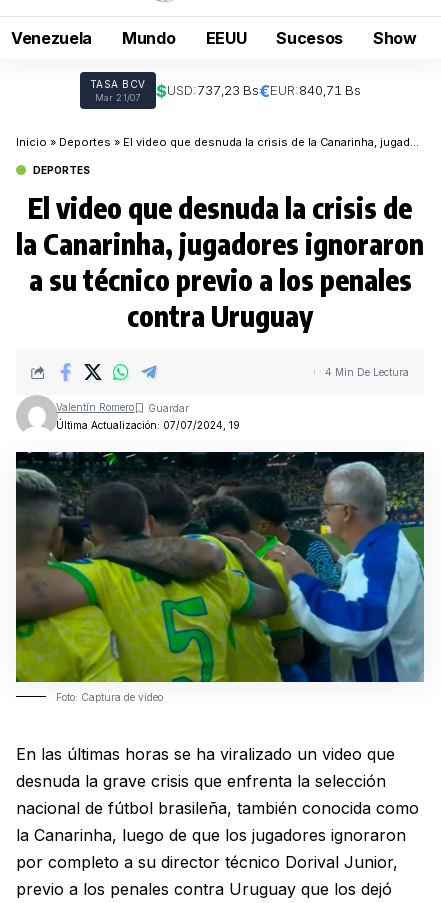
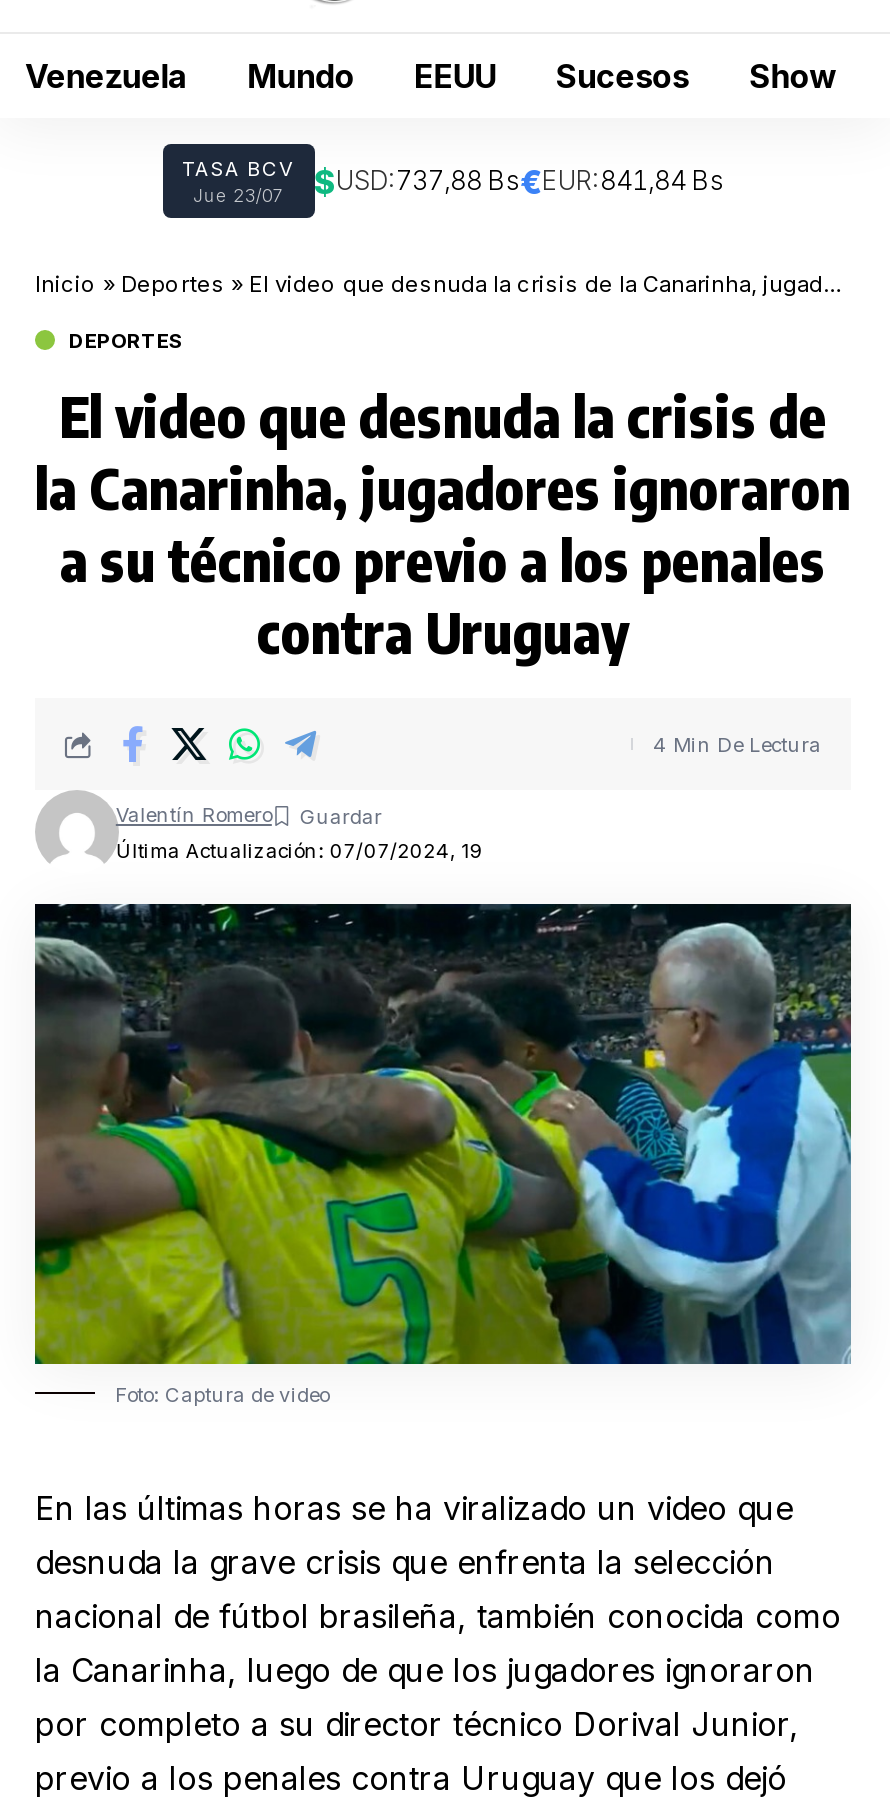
[95,81,360,103] Mar 21/07 | $USD:737,23 Bs€EUR:840,71 Bs -> [193,161,724,206] Jue 23/07 | $USD:737,88 Bs€EUR:841,84 Bs

